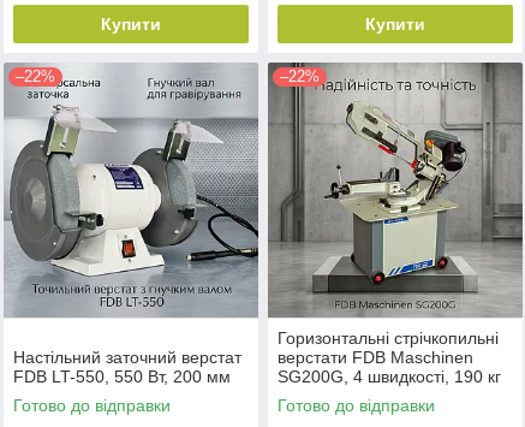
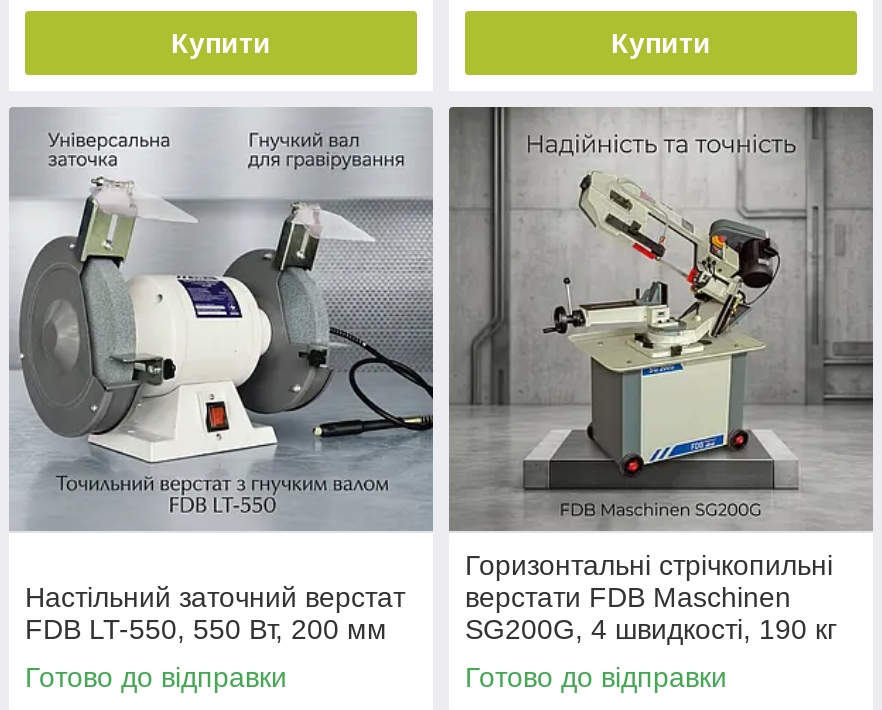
[16,67,55,86] –22% -> none
[280,67,320,86] –22% -> none

